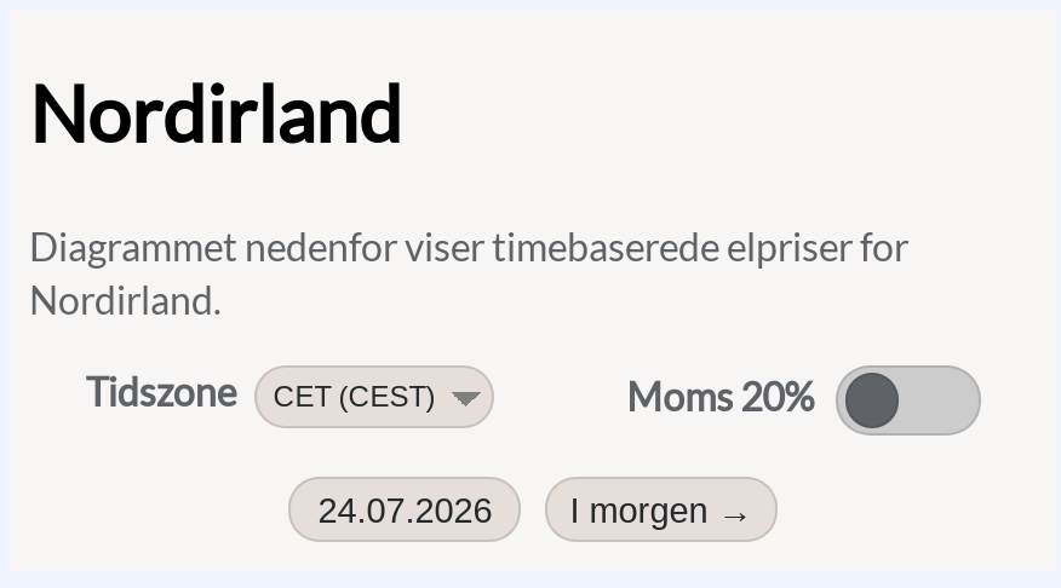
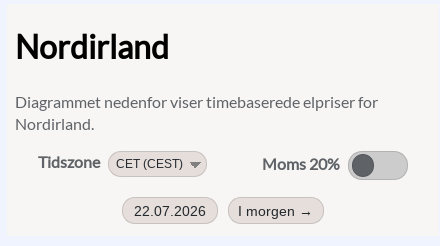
[318,490,492,529] 24.07.2026 -> [134,203,206,219] 22.07.2026

